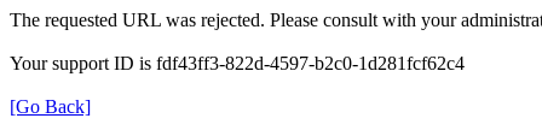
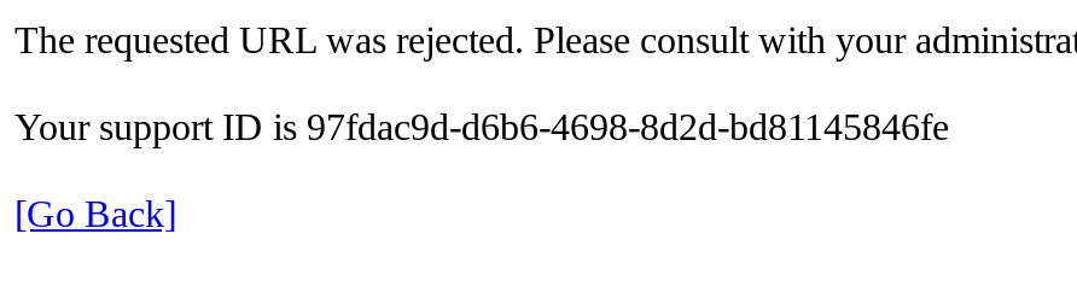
[10,53,465,73] Your support ID is fdf43ff3-822d-4597-b2c0-1d281fcf62c4 -> [14,106,949,147] Your support ID is 97fdac9d-d6b6-4698-8d2d-bd81145846fe

